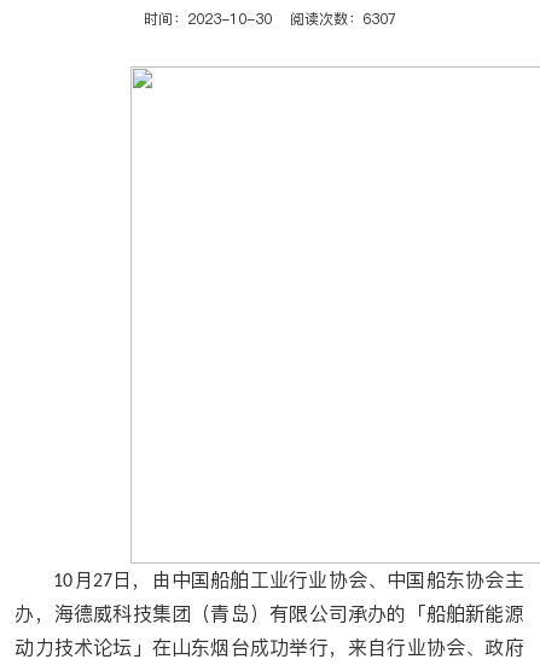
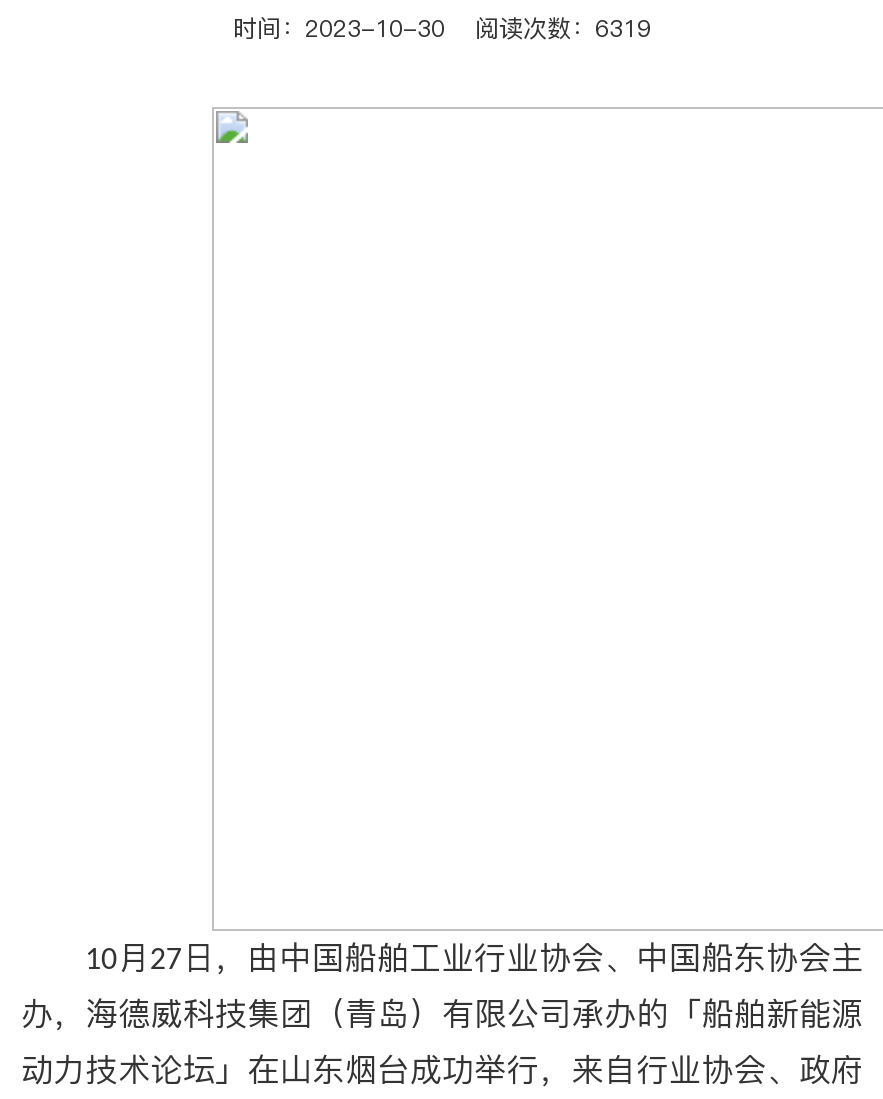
[143,8,396,29] 时间：2023-10-30 阅读次数：6307 -> [233,10,651,44] 时间：2023-10-30 阅读次数：6319

